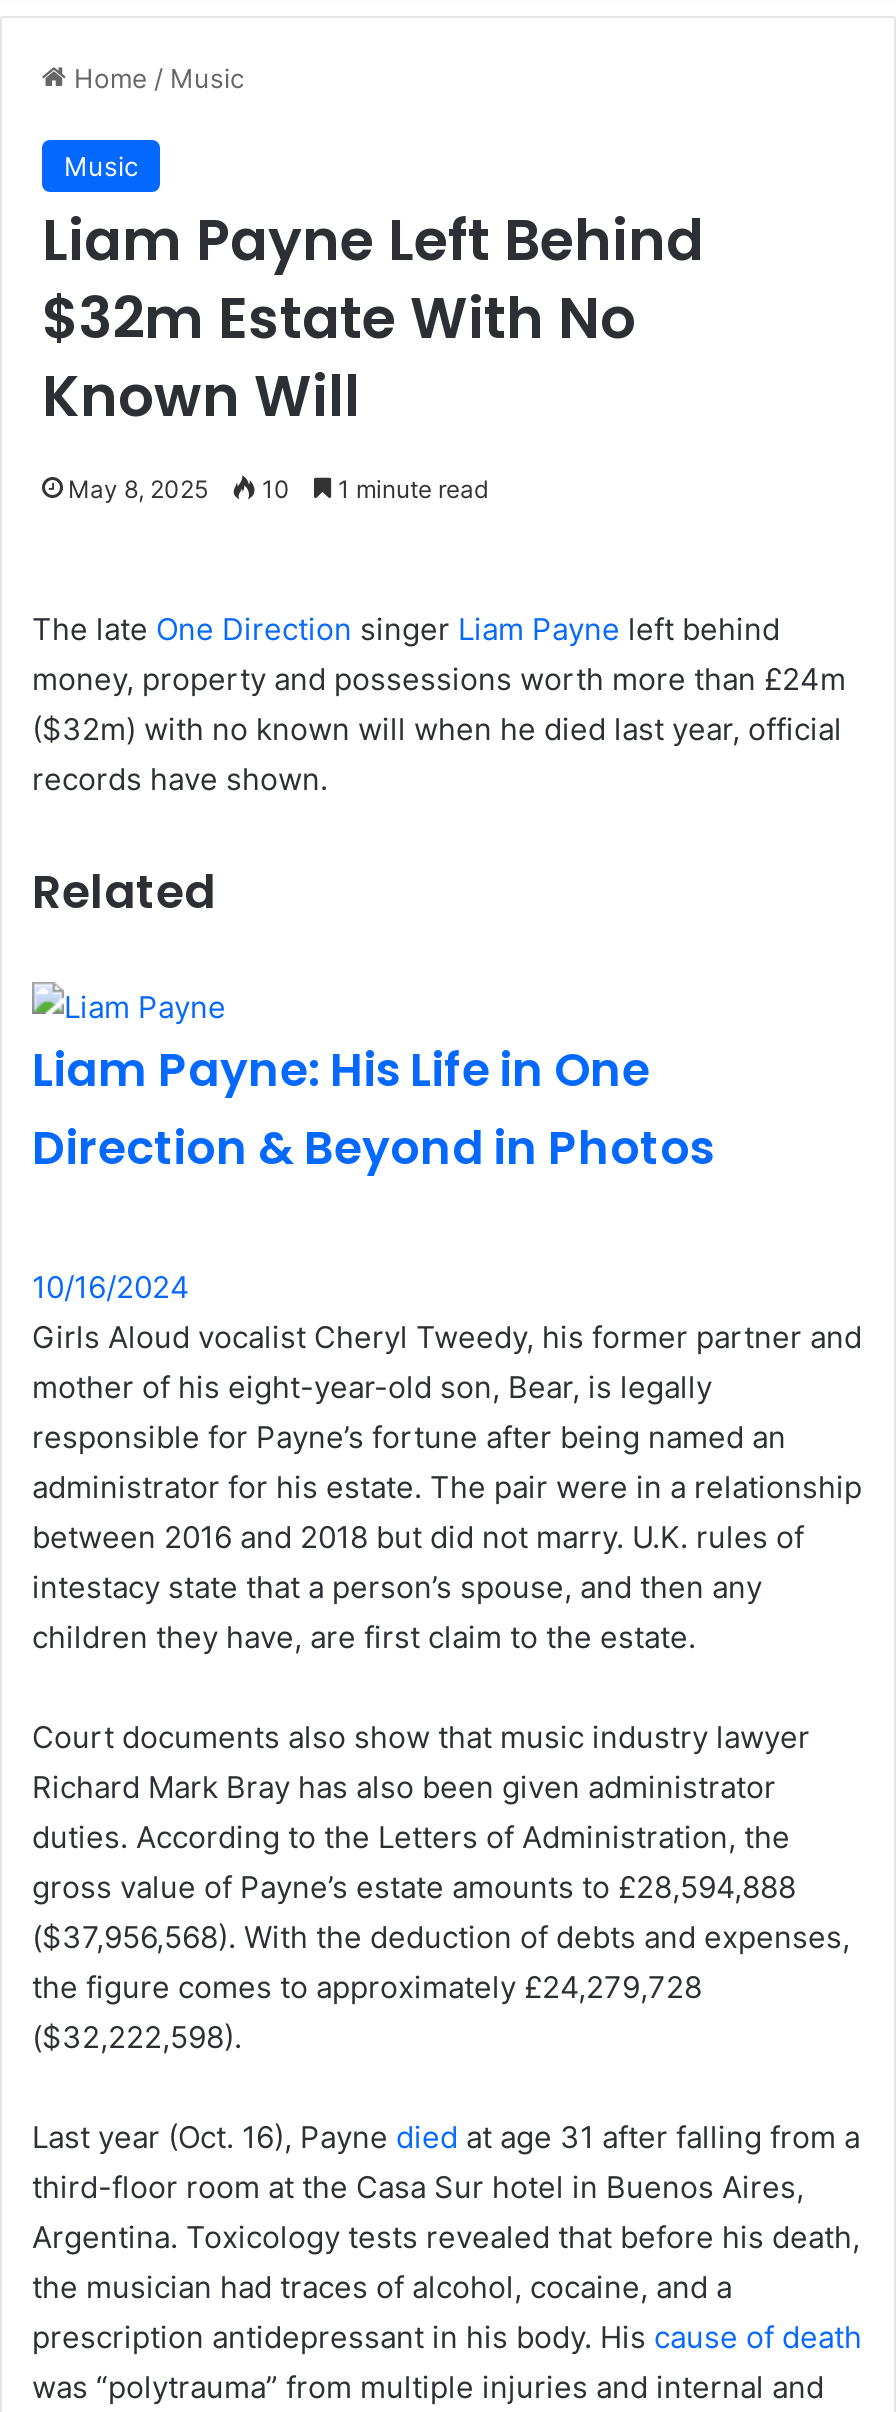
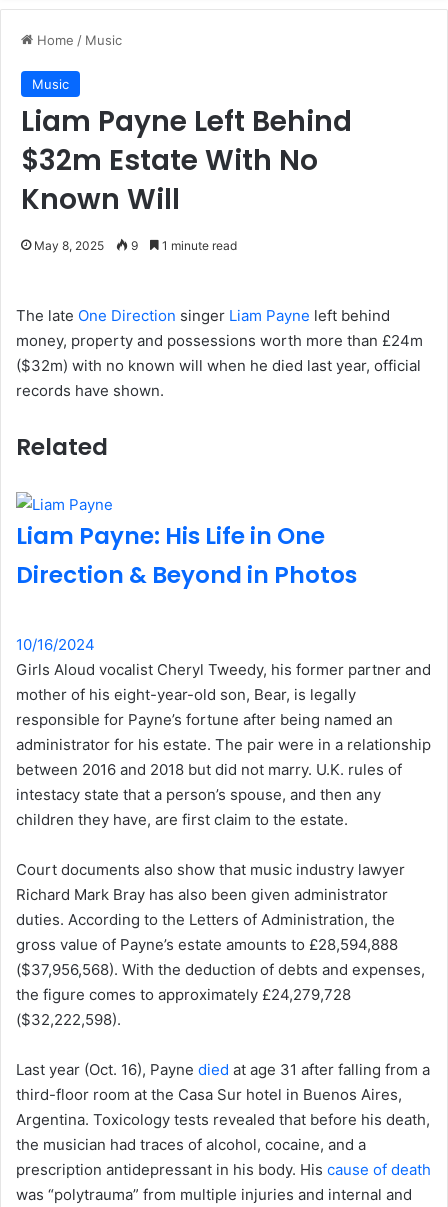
[68,474,488,504] May 8, 2025 10 1 minute read -> [34,238,237,253] May 8, 2025 9 1 minute read

